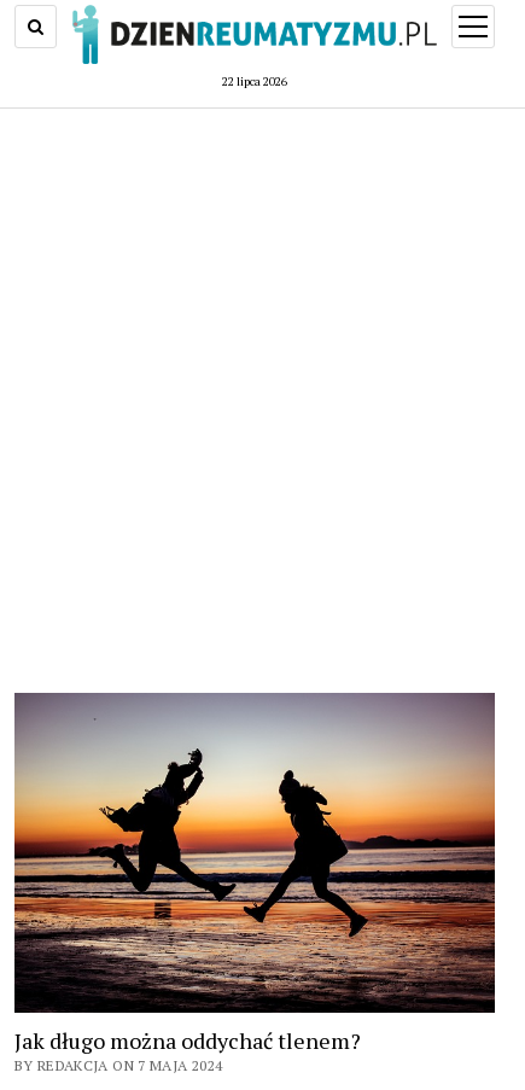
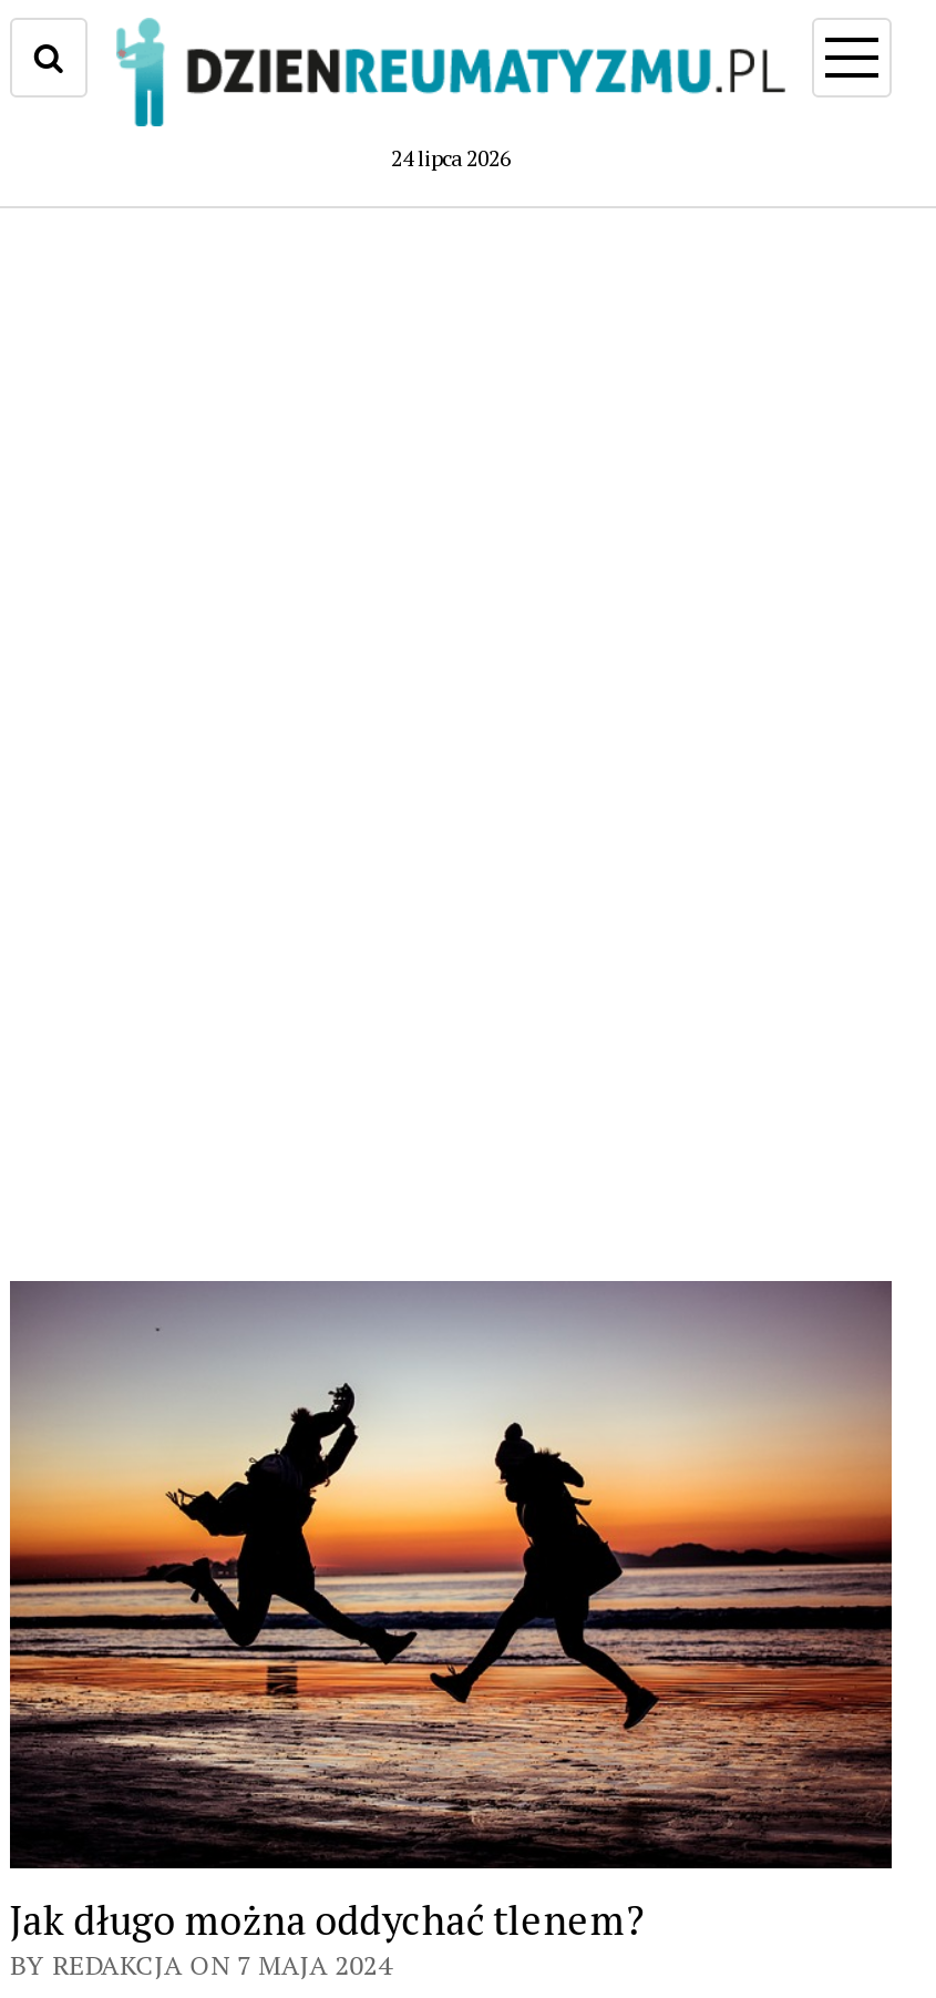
[222,73,287,89] 22 lipca 2026 -> [391,143,511,172] 24 lipca 2026

